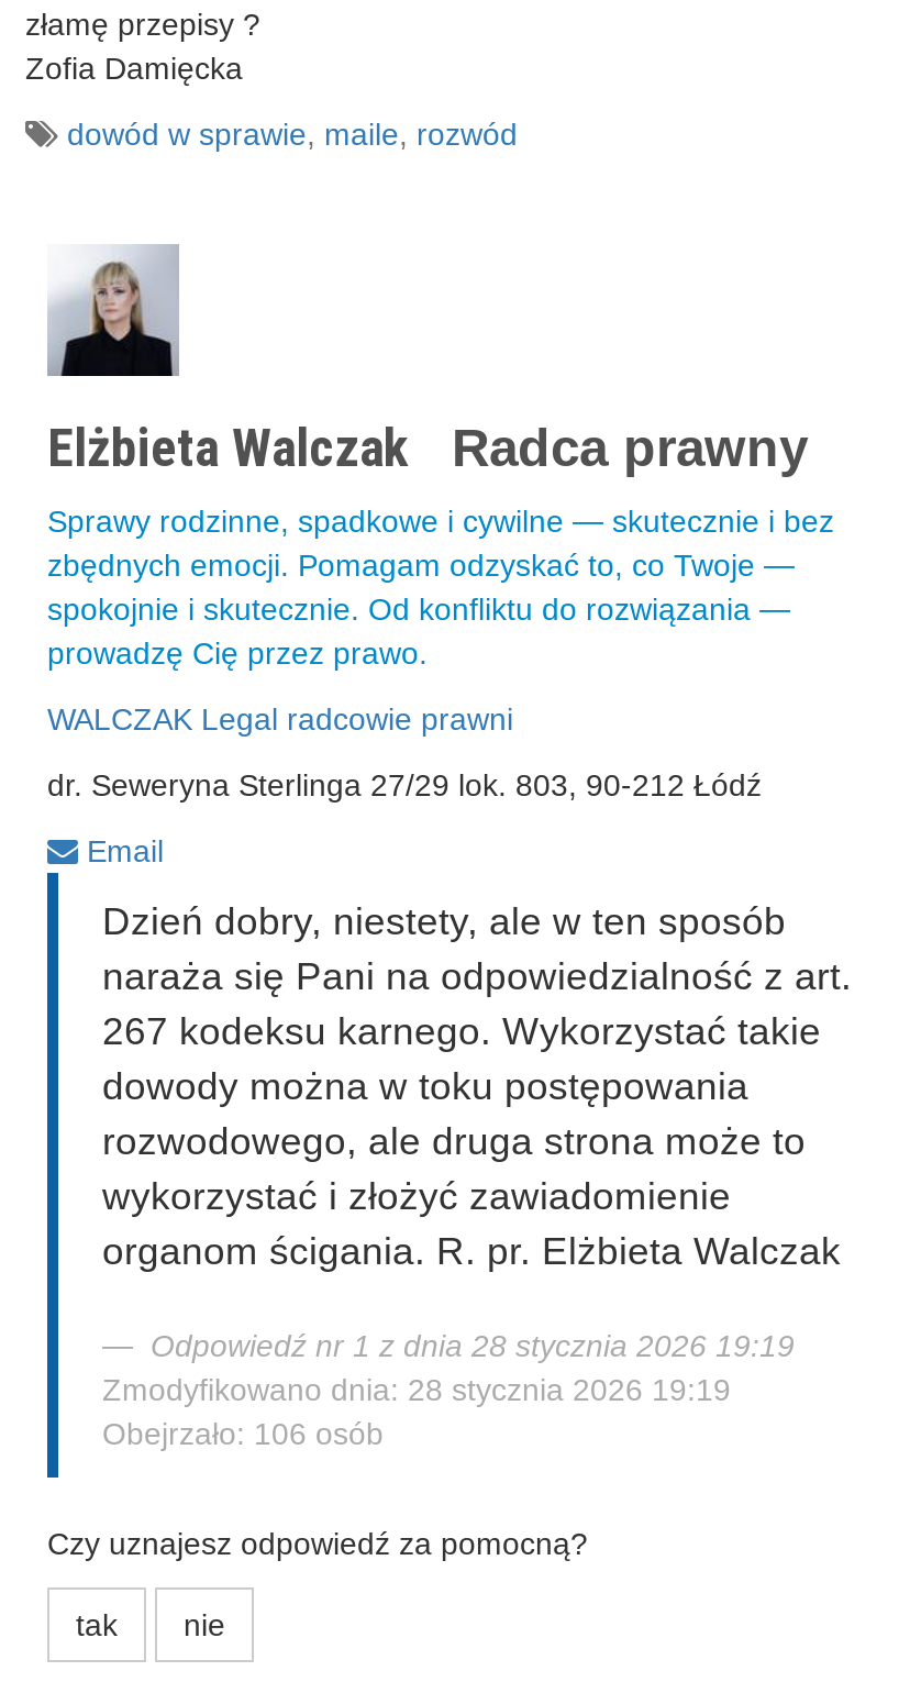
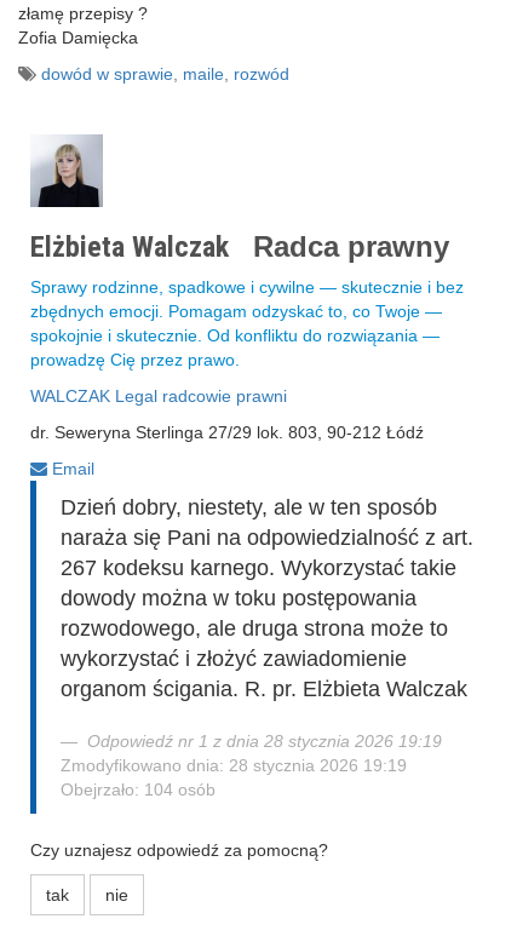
[102,1416,384,1451] Obejrzało: 106 osób -> [61,780,216,799] Obejrzało: 104 osób

